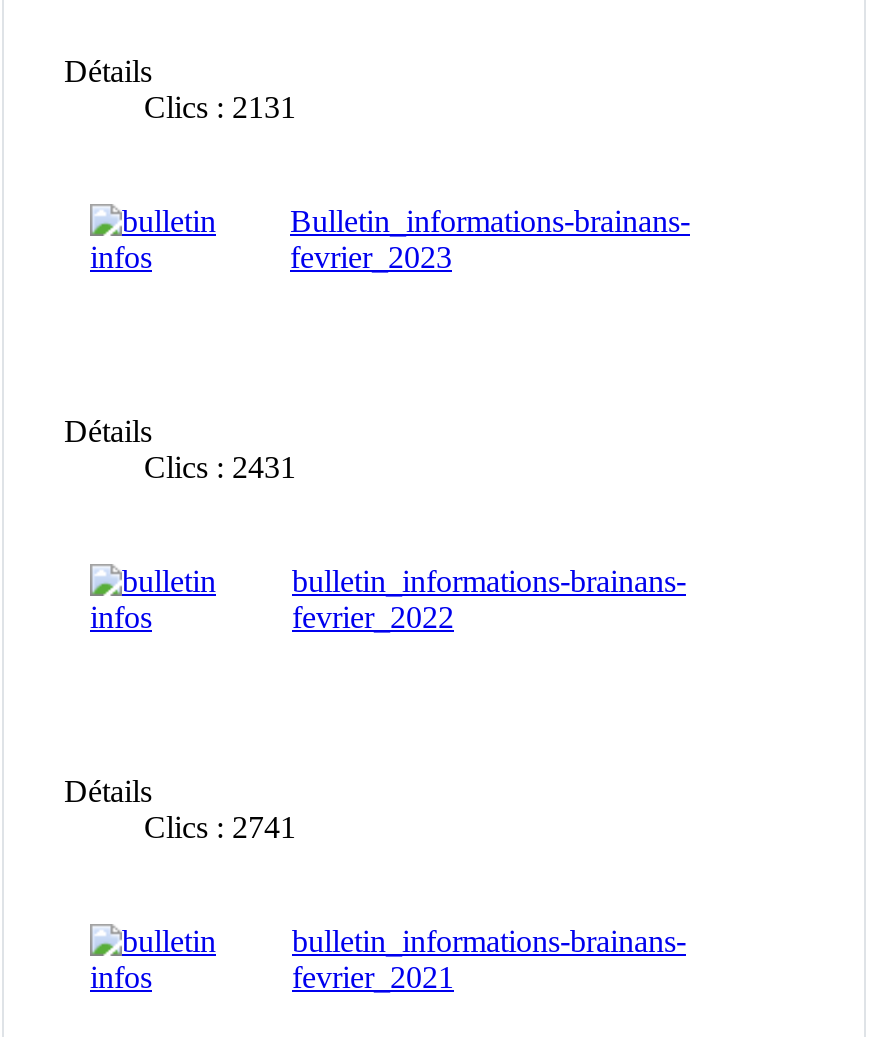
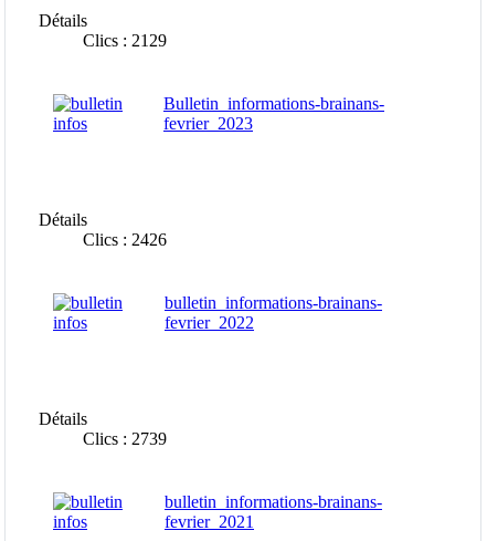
[144,90,296,124] Clics : 2131 -> [83,31,167,50] Clics : 2129
[144,450,296,484] Clics : 2431 -> [83,230,167,249] Clics : 2426
[144,810,296,844] Clics : 2741 -> [83,429,167,448] Clics : 2739

